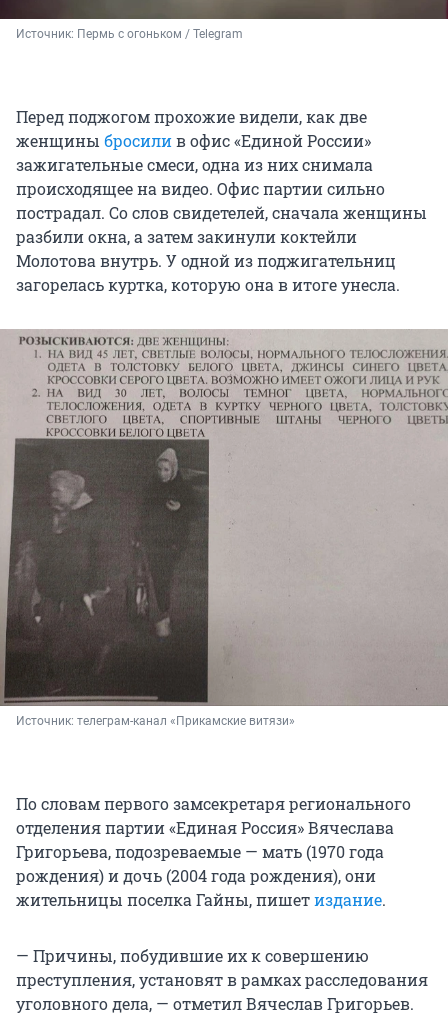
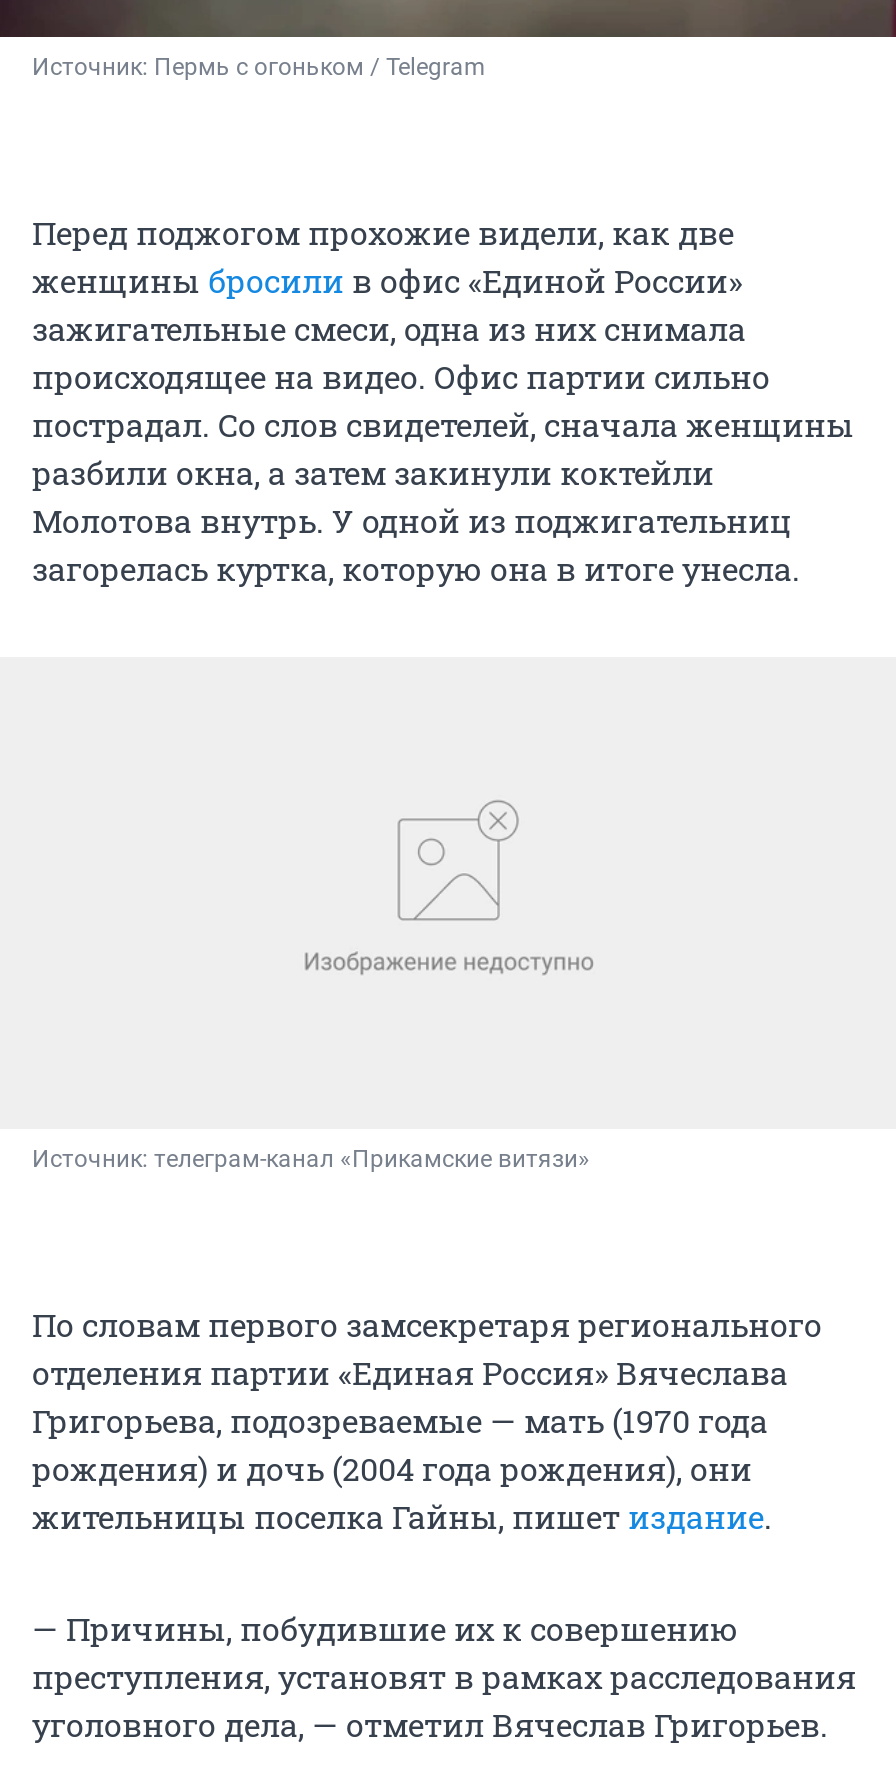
[3,329,445,707] [image] -> none

